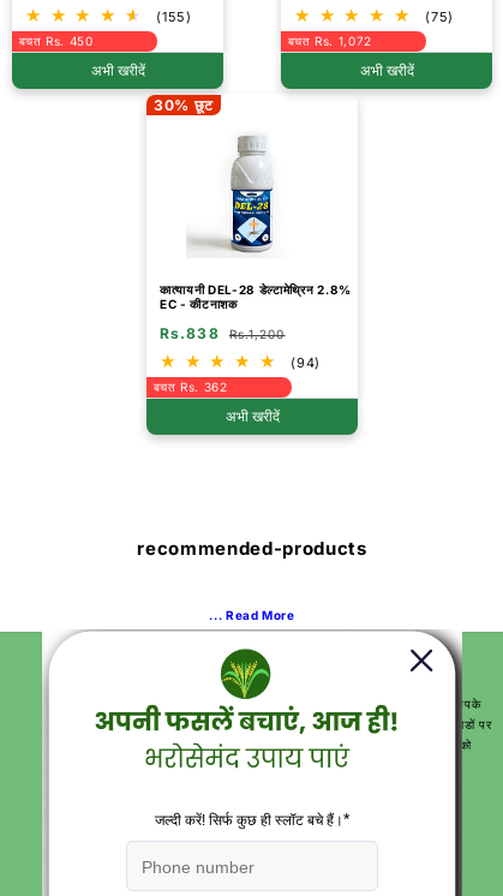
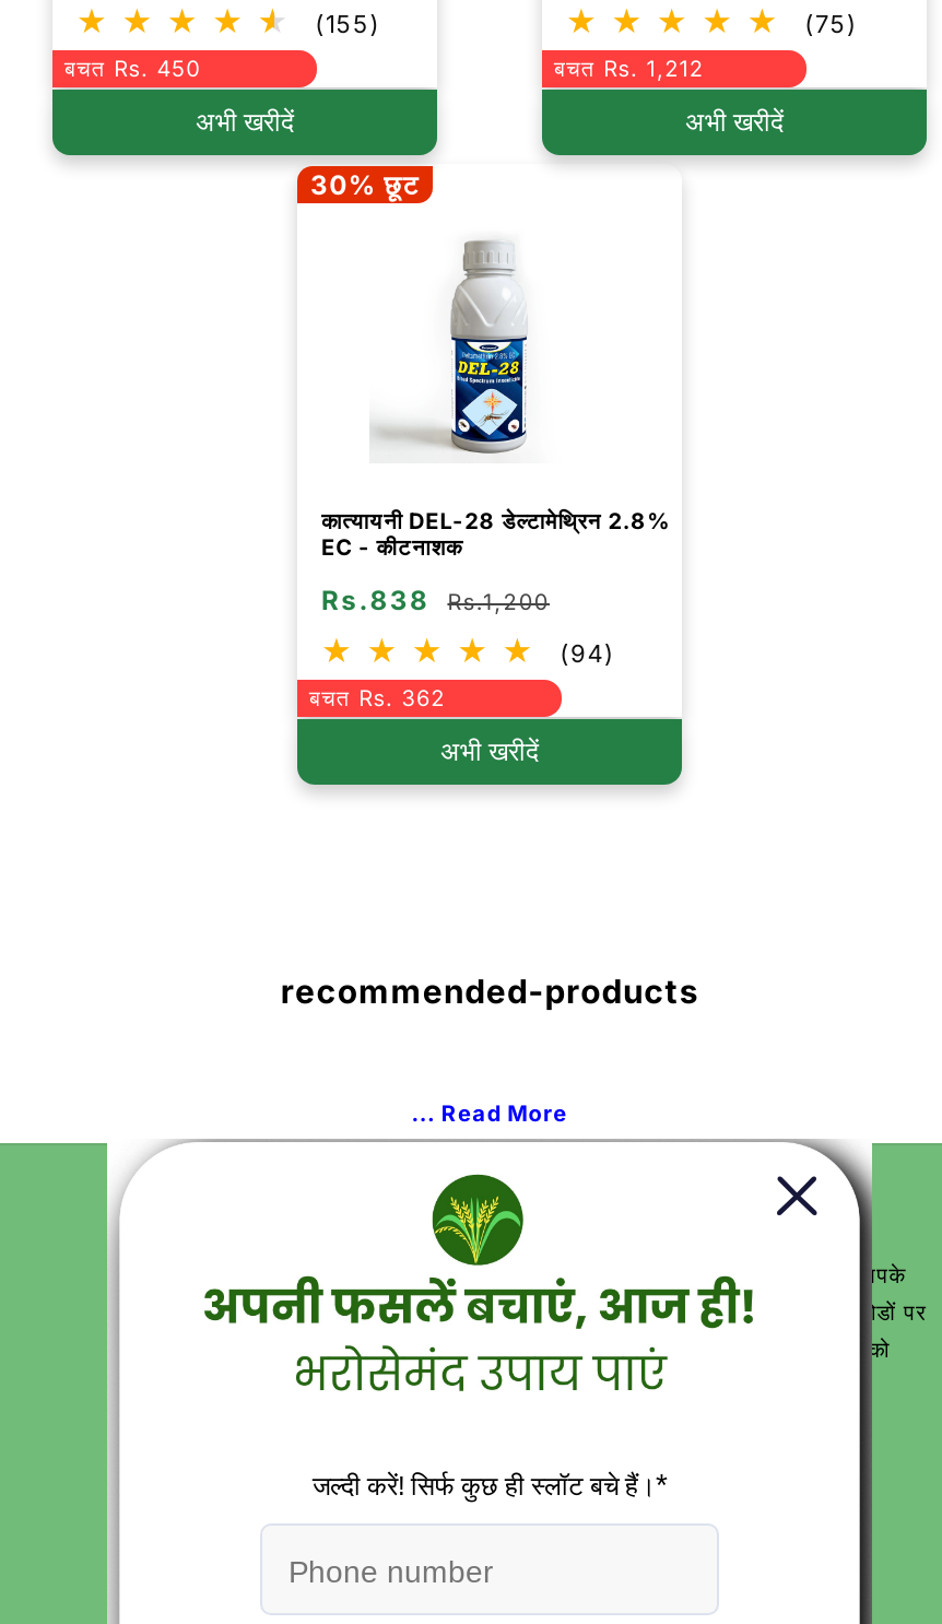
[288,34,372,48] बचत Rs. 1,072 -> [554,55,704,81] बचत Rs. 1,212

